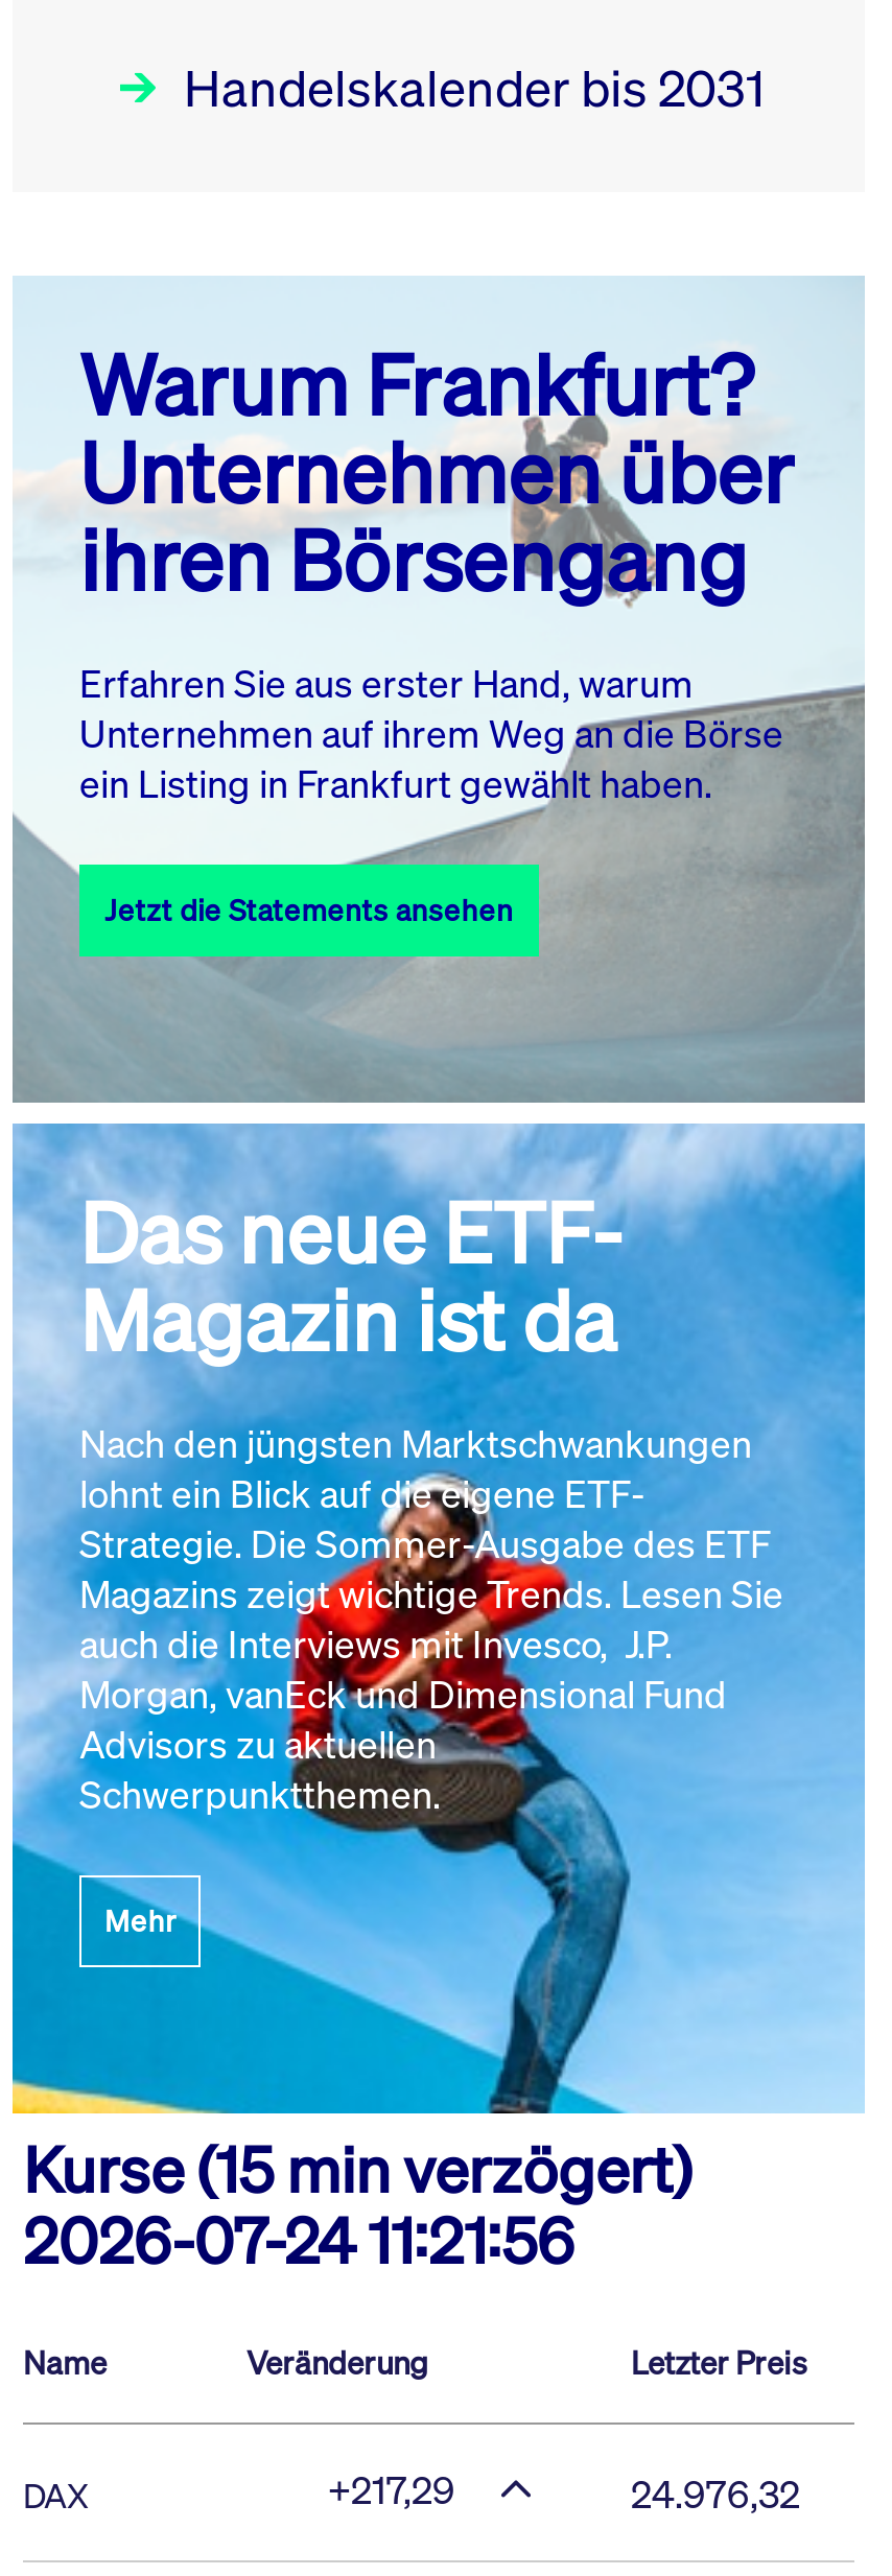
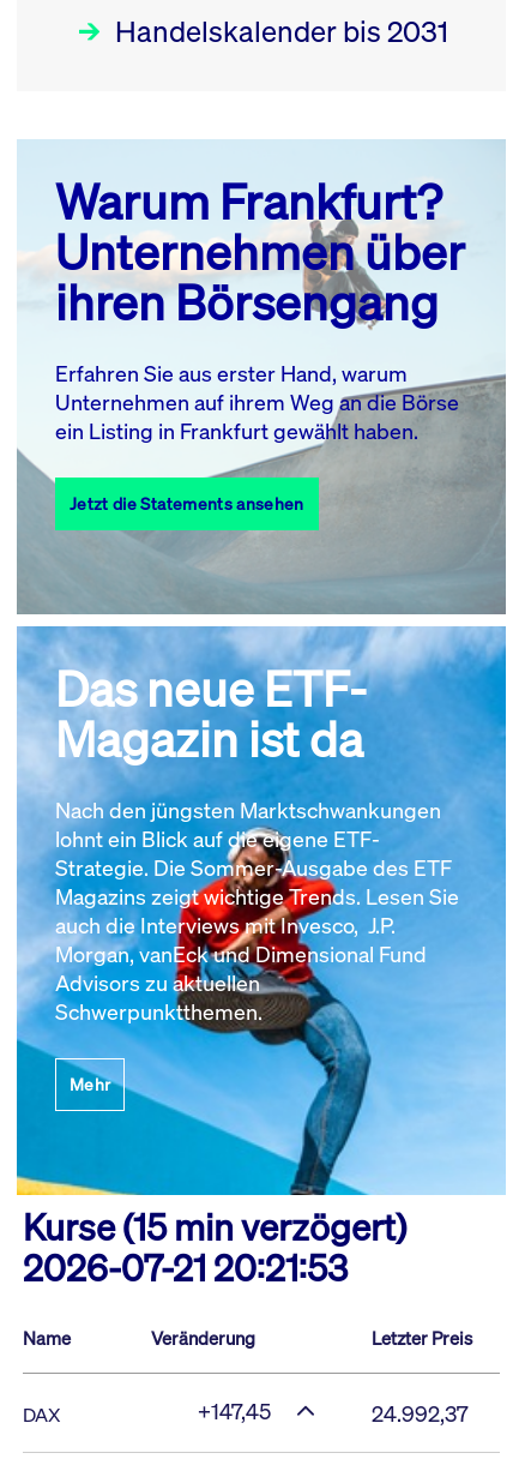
[23,2199,574,2283] 2026-07-24 11:21:56 -> [23,1244,348,1292] 2026-07-21 20:21:53
[328,2464,455,2514] +217,29 -> [198,1397,271,1425] +147,45
[631,2468,800,2519] 24.976,32 -> [372,1399,469,1428] 24.992,37

